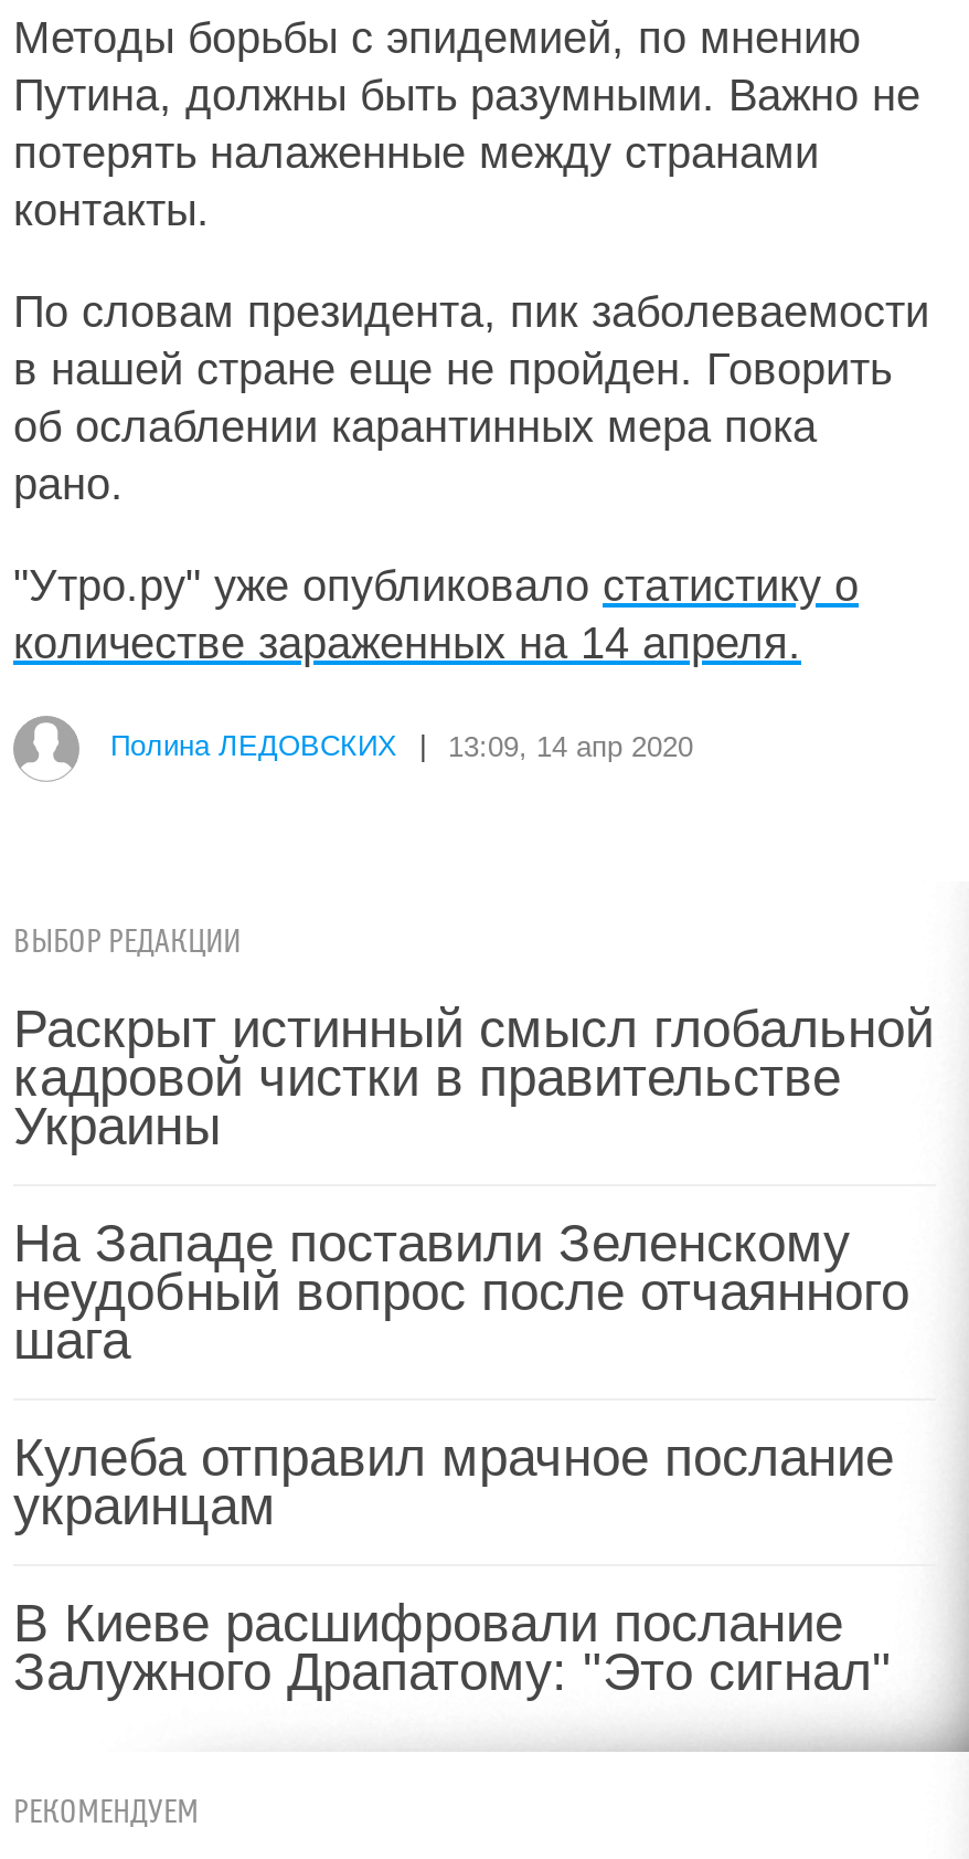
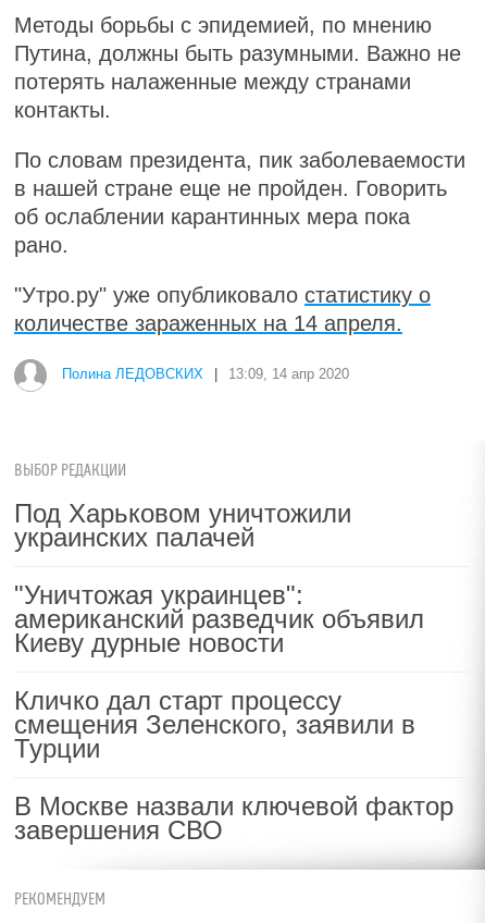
[13,999,934,1155] Раскрыт истинный смысл глобальной | кадровой чистки в правительстве | Украины -> [14,499,351,552] Под Харьковом уничтожили | украинских палачей
[13,1213,909,1370] На Западе поставили Зеленскому | неудобный вопрос после отчаянного | шага -> [14,580,424,657] "Уничтожая украинцев": | американский разведчик объявил | Киеву дурные новости
[13,1427,894,1535] Кулеба отправил мрачное послание | украинцам -> [14,686,415,763] Кличко дал старт процессу | смещения Зеленского, заявили в | Турции
[13,1593,892,1701] В Киеве расшифровали послание | Залужного Драпатому: "Это сигнал" -> [14,791,453,845] В Москве назвали ключевой фактор | завершения СВО

